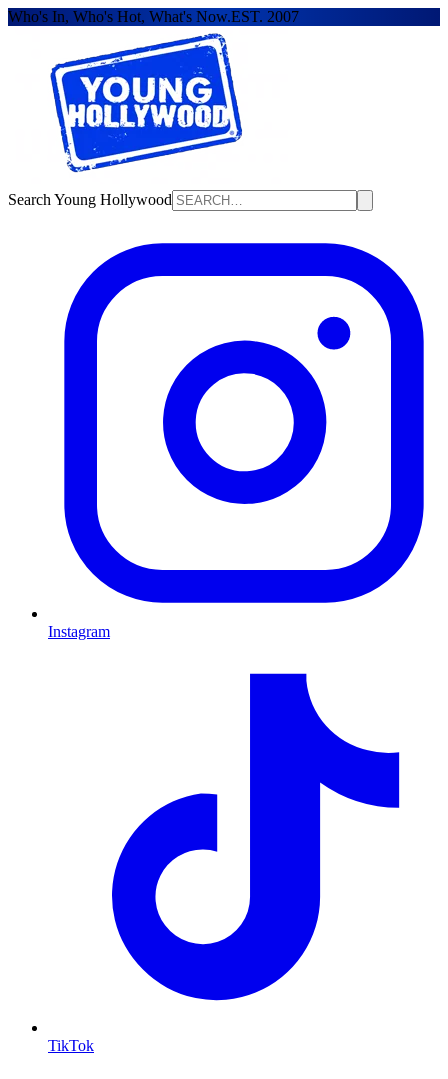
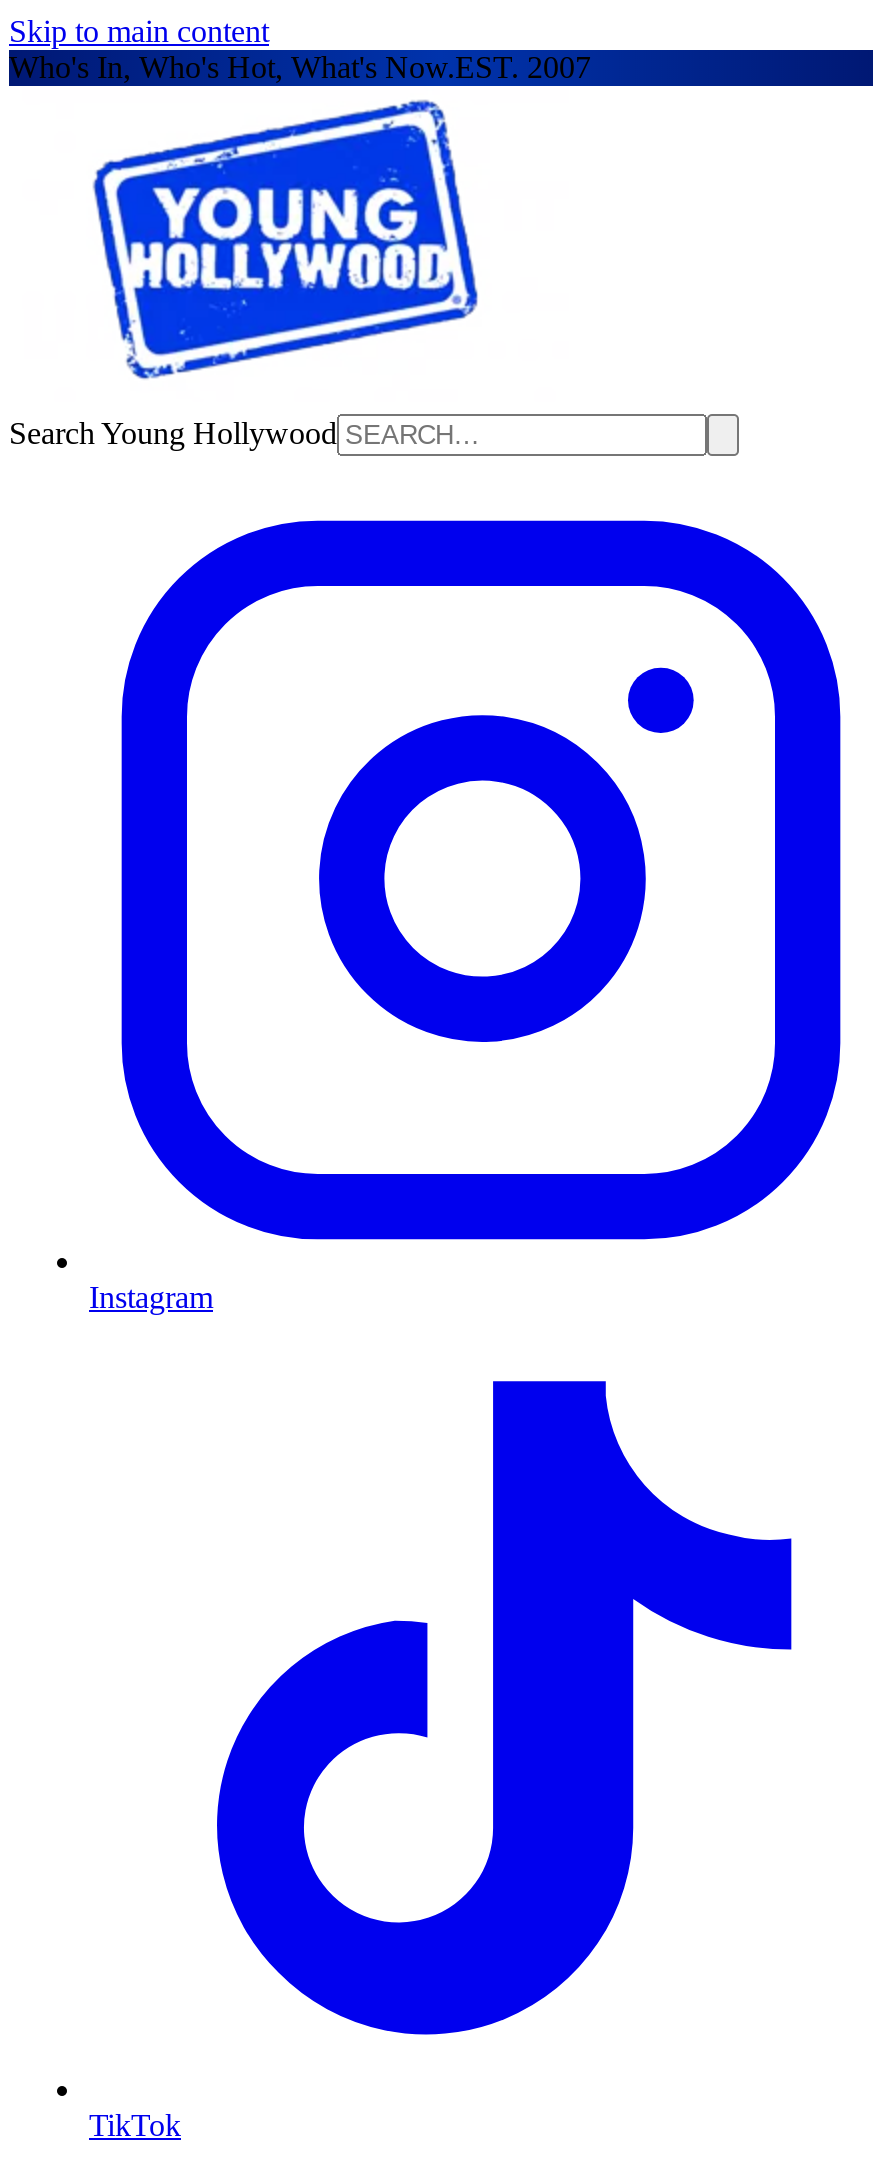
none -> [9,14,269,48] Skip to main content

